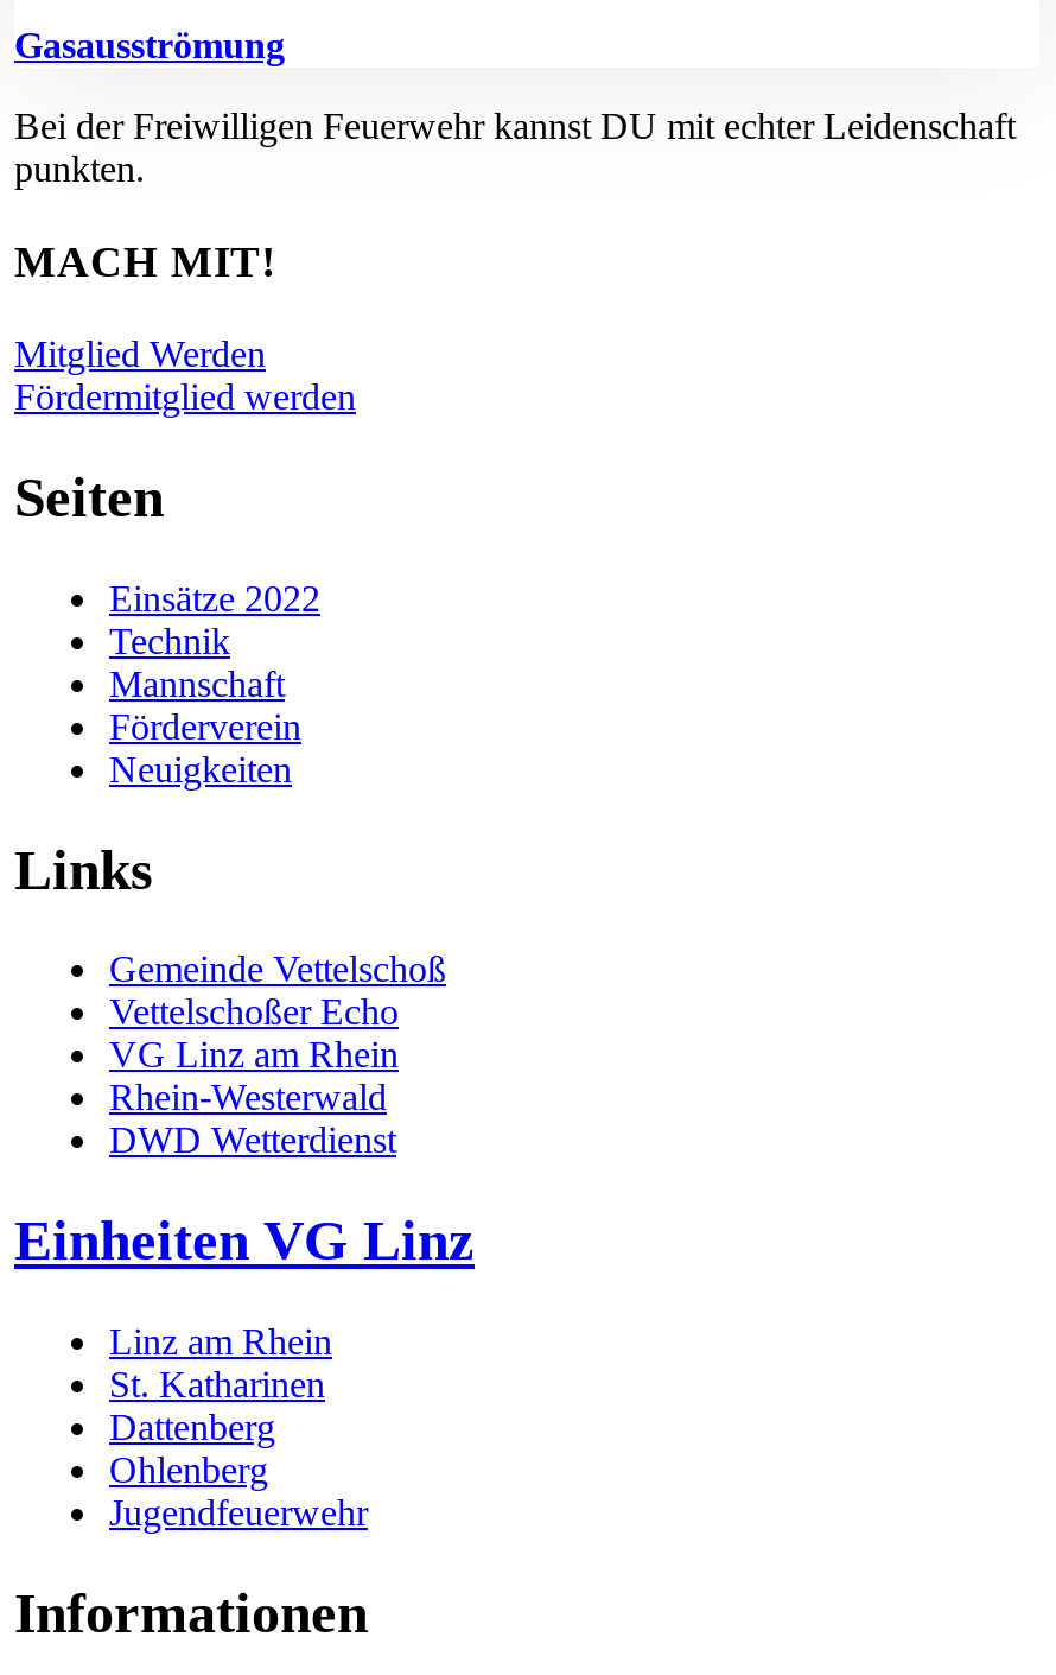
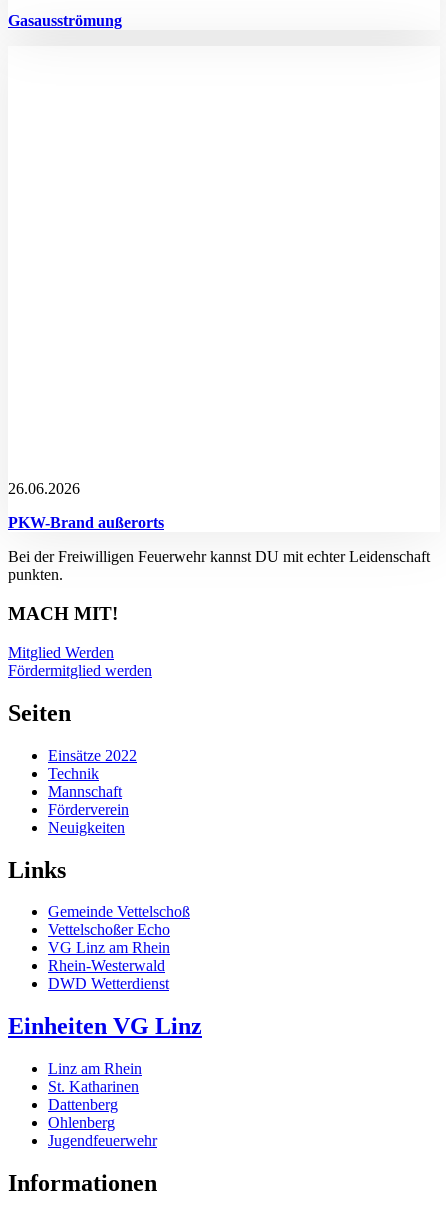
none -> [8,480,164,531] 26.06.2026 | PKW-Brand außerorts

